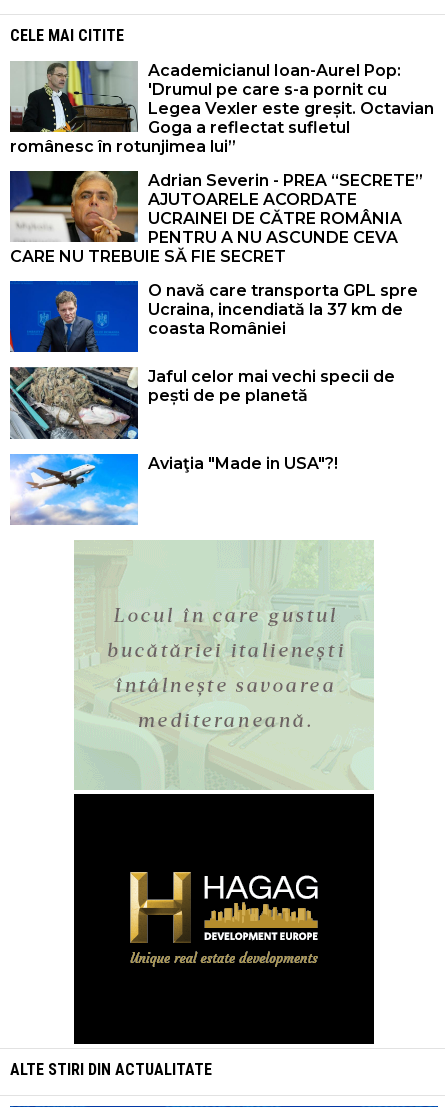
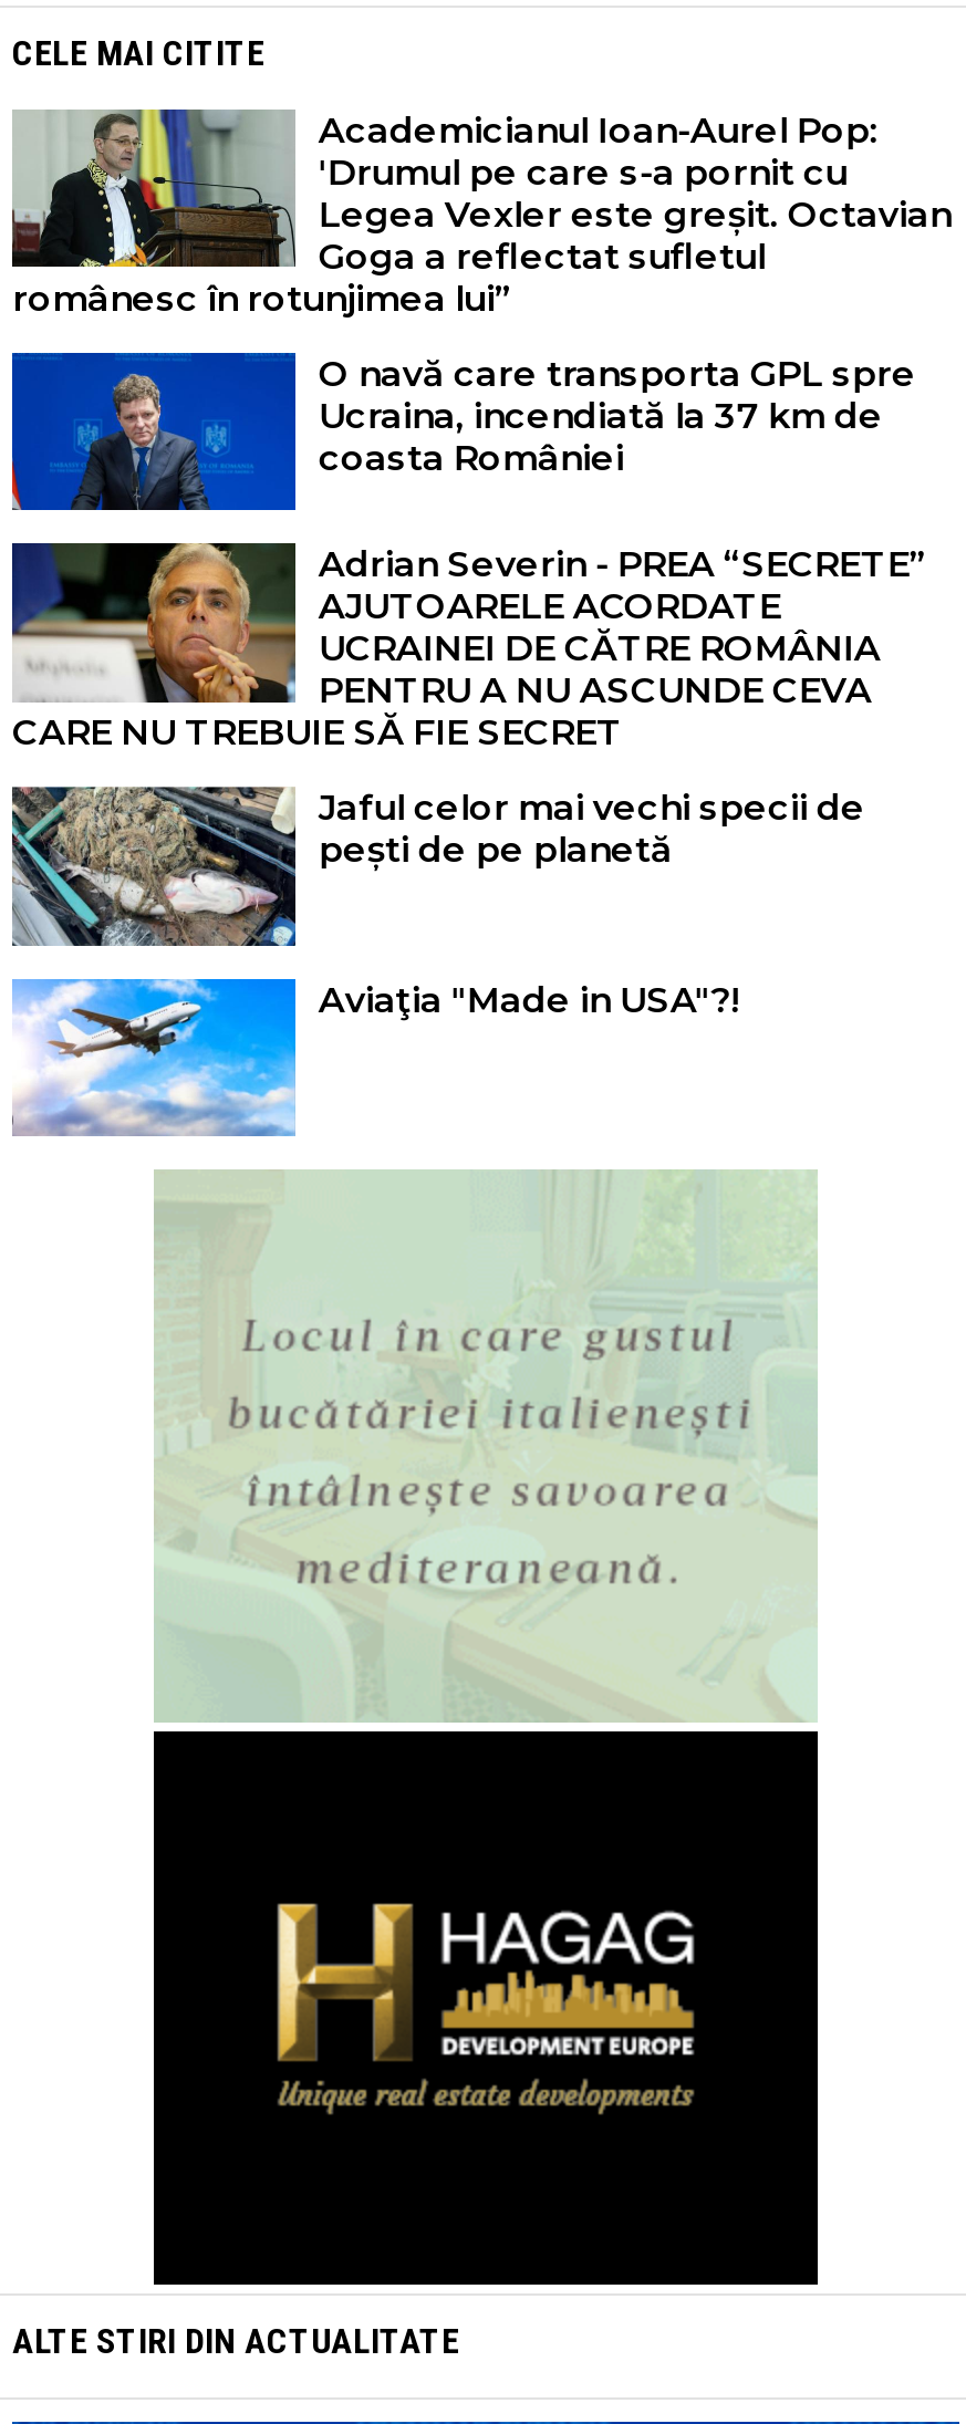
moved [9,169,423,266] -> [10,539,927,754]: [image] | Adrian Severin - PREA “SECRETE” | AJUTOARELE ACORDATE | UCRAINEI DE CĂTRE ROMÂNIA | PENTRU A NU ASCUNDE CEVA | CARE NU TREBUIE SĂ FIE SECRET
moved [9,280,418,353] -> [10,351,916,512]: [image] | O navă care transporta GPL spre | Ucraina, incendiată la 37 km de | coasta României

